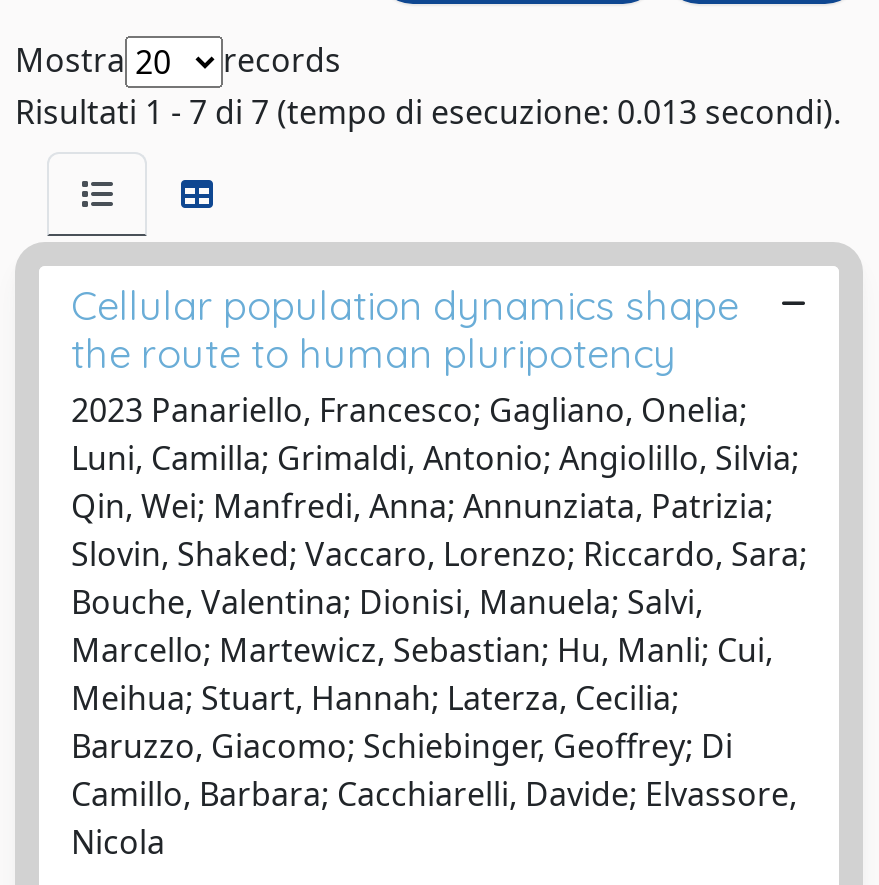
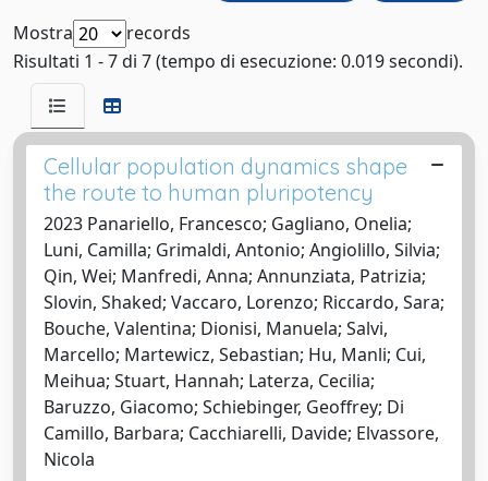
[15,90,841,134] Risultati 1 - 7 di 7 (tempo di esecuzione: 0.013 secondi). -> [13,49,463,73] Risultati 1 - 7 di 7 (tempo di esecuzione: 0.019 secondi).

